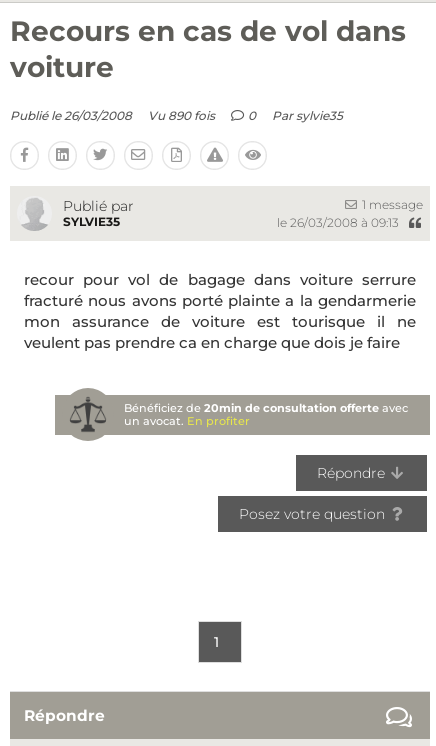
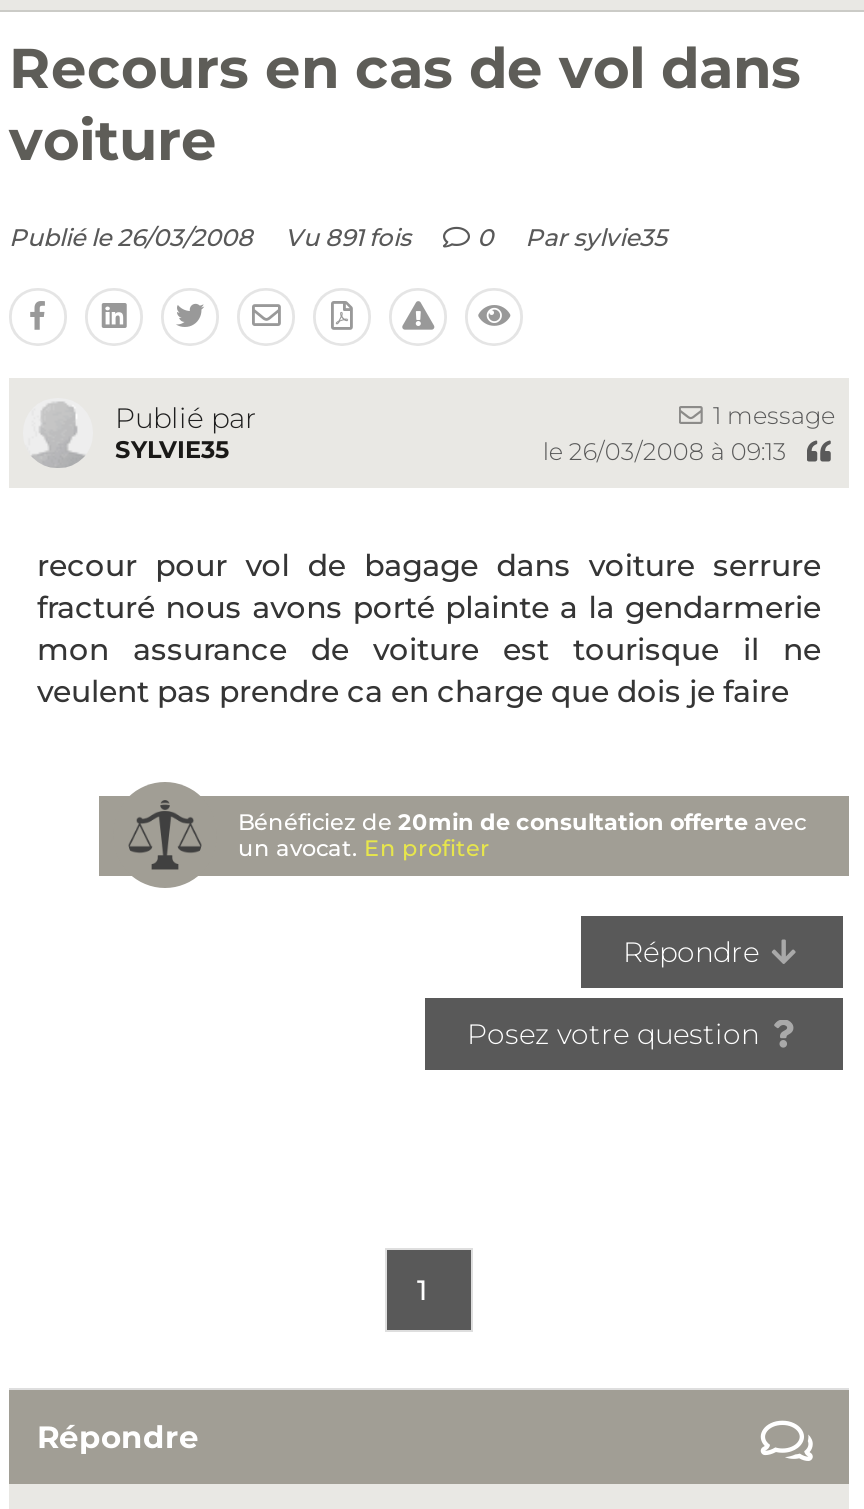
[10,108,215,123] Publié le 26/03/2008 Vu 890 fois -> [9,222,411,252] Publié le 26/03/2008 Vu 891 fois

